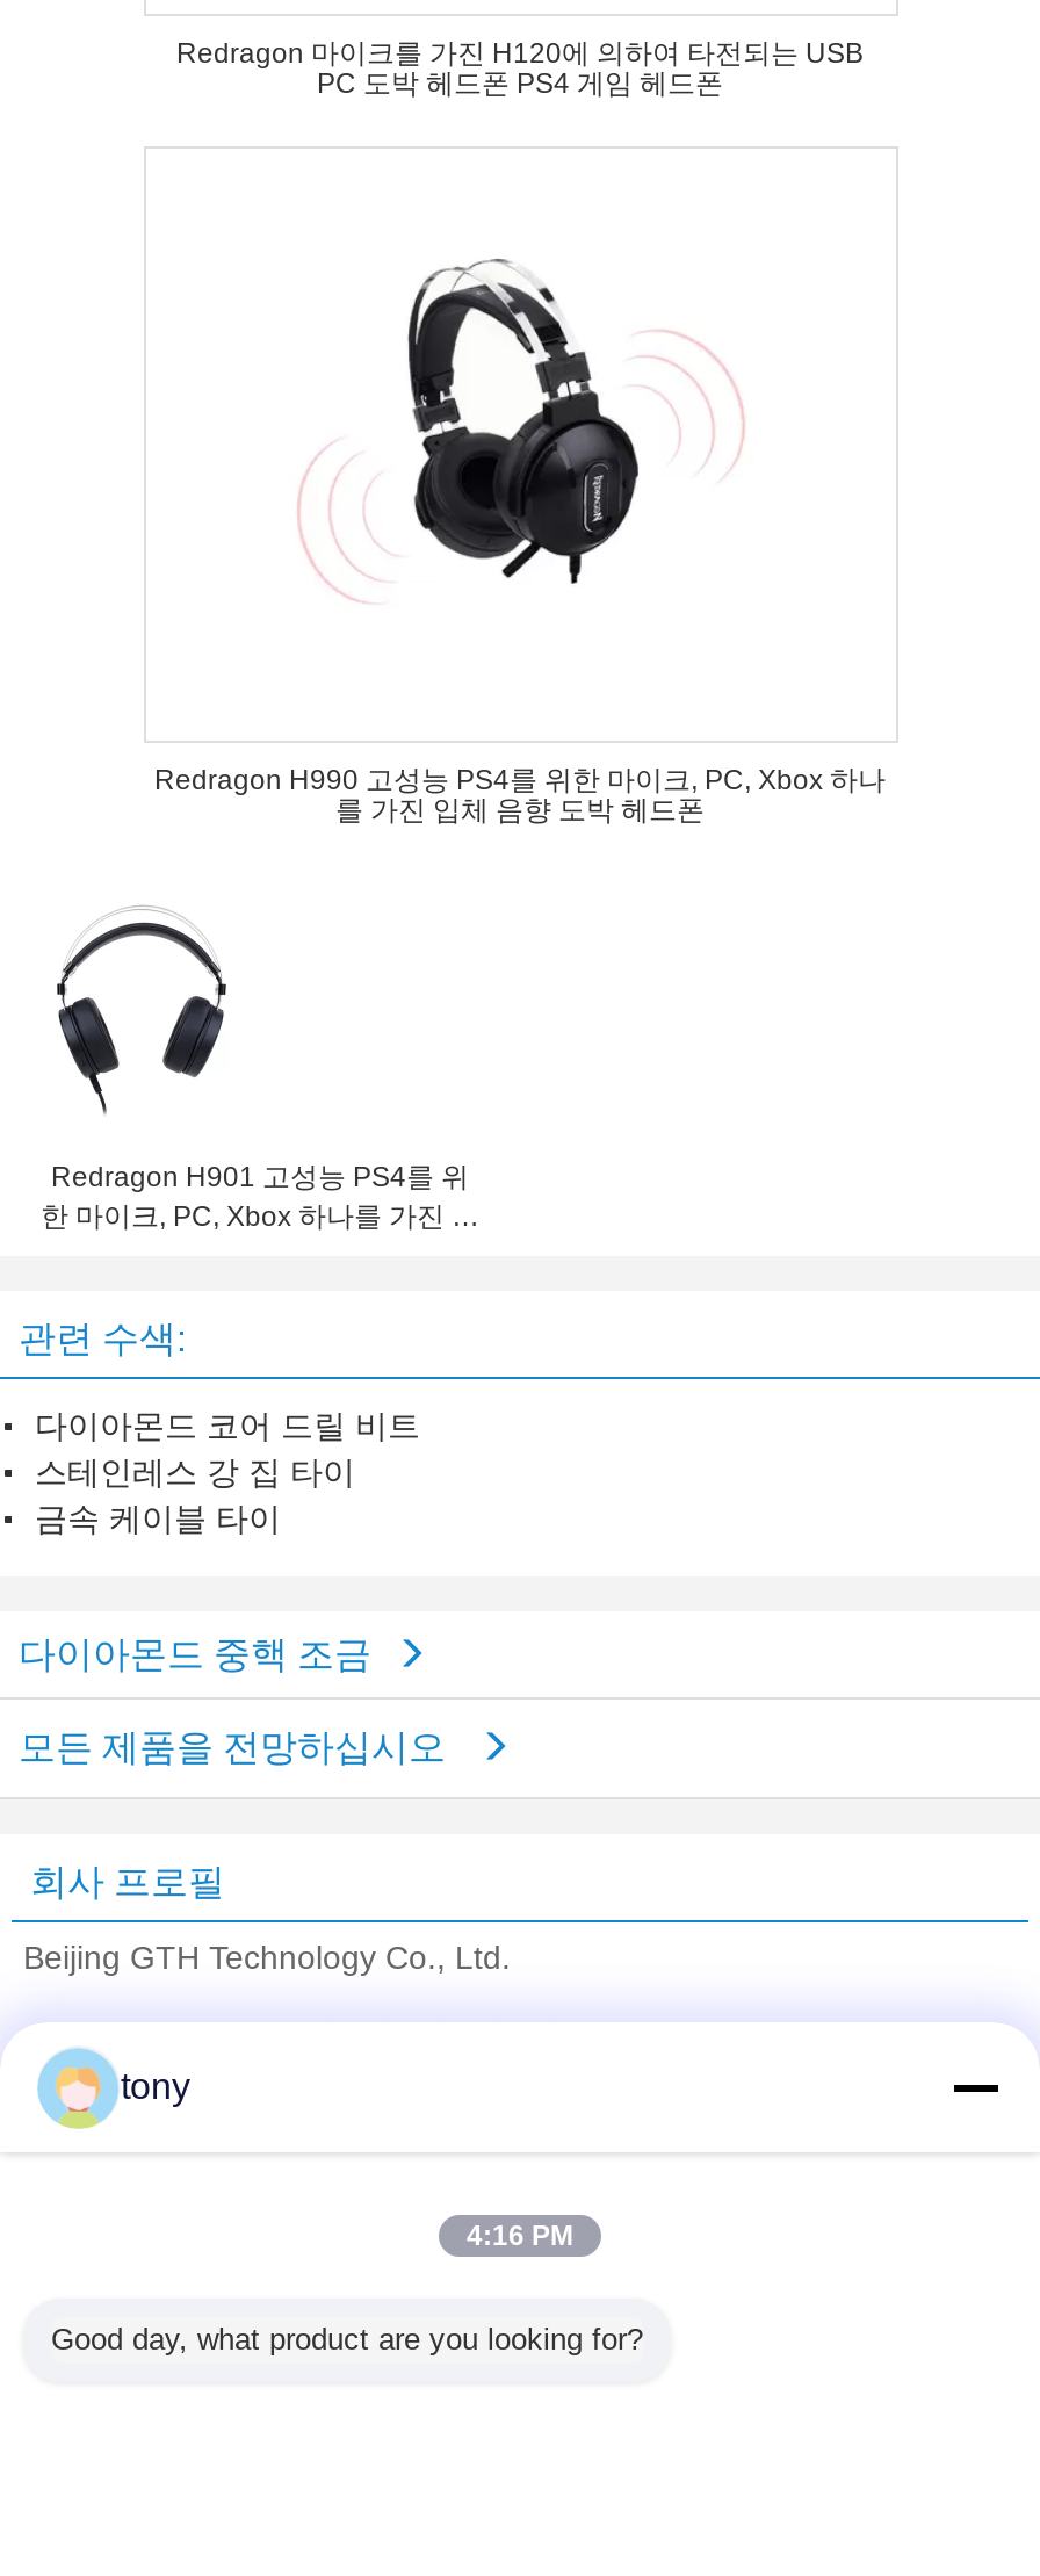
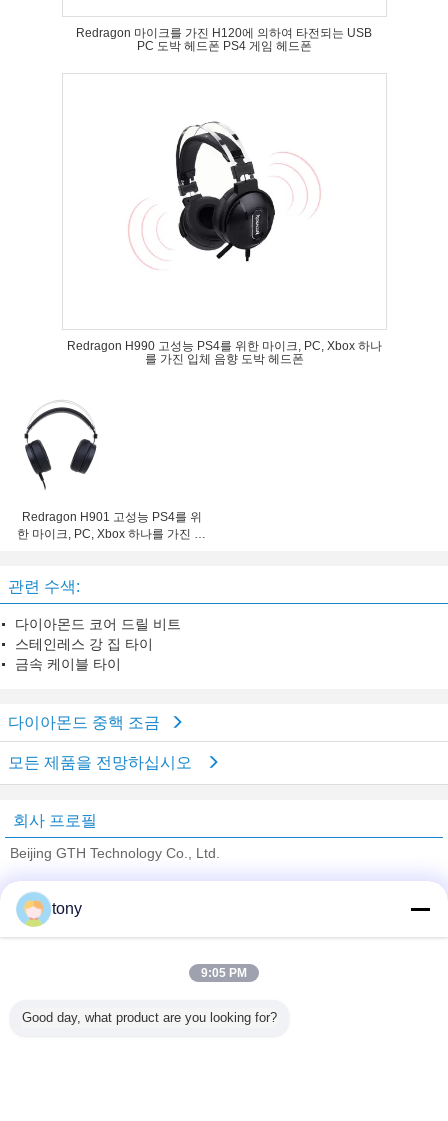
[467,2220,573,2252] 4:16 PM -> [201,966,247,980] 9:05 PM

